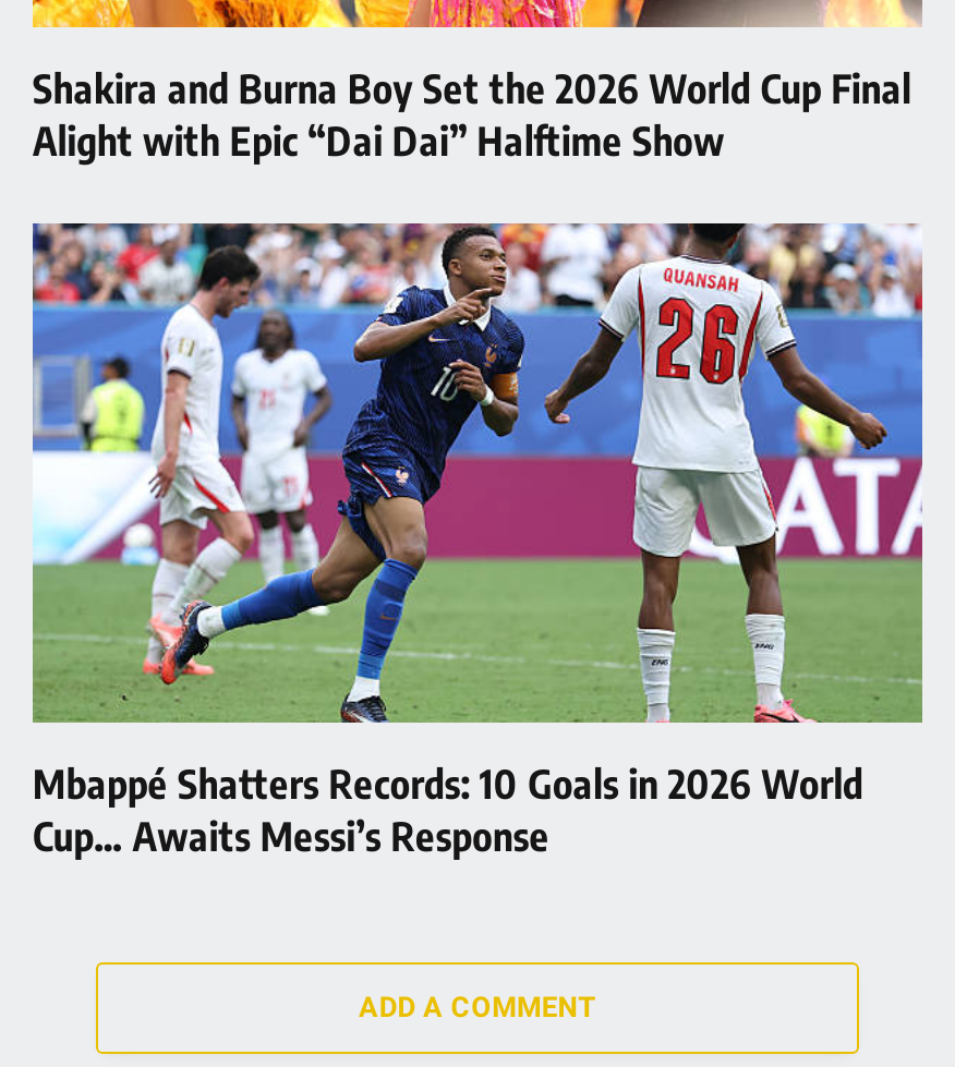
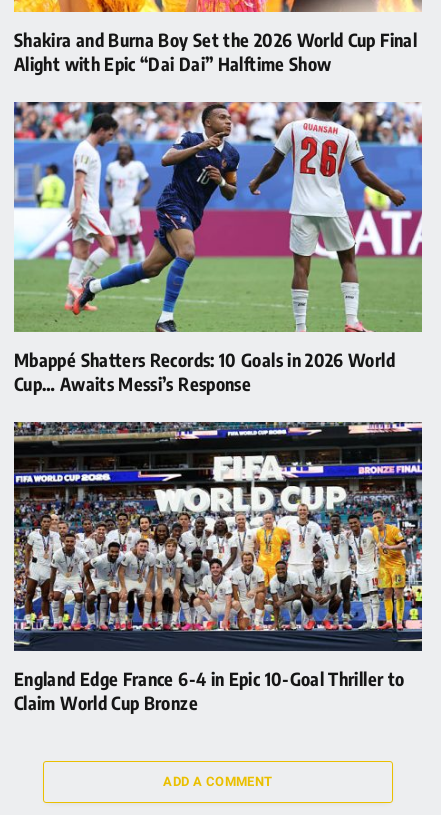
none -> [13,421,423,714] [image] | England Edge France 6-4 in Epic 10-Goal Thriller to | Claim World Cup Bronze

